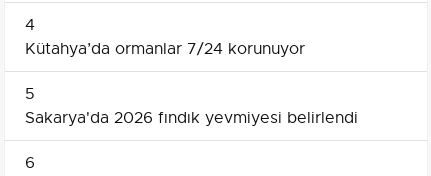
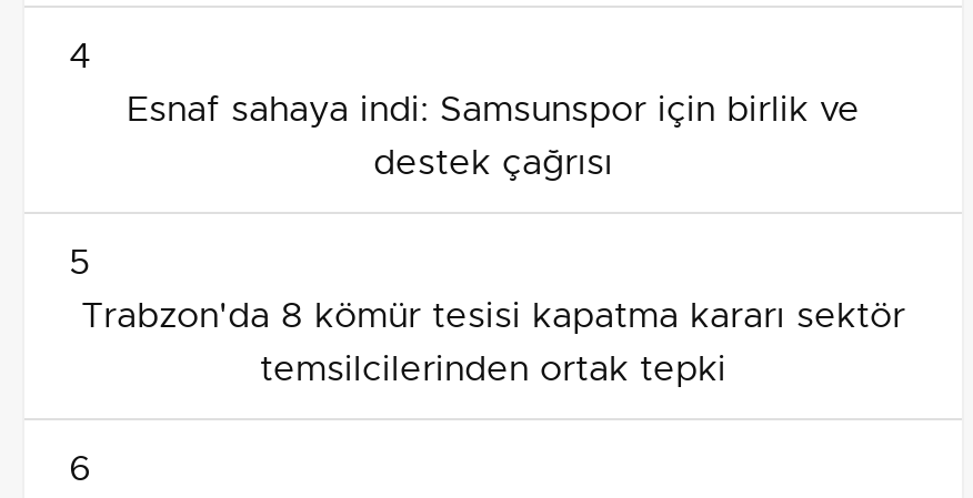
[25,39,305,59] Kütahya’da ormanlar 7/24 korunuyor -> [127,89,860,186] Esnaf sahaya indi: Samsunspor için birlik ve | destek çağrısı
[25,108,358,128] Sakarya'da 2026 fındık yevmiyesi belirlendi -> [81,295,905,393] Trabzon'da 8 kömür tesisi kapatma kararı sektör | temsilcilerinden ortak tepki

